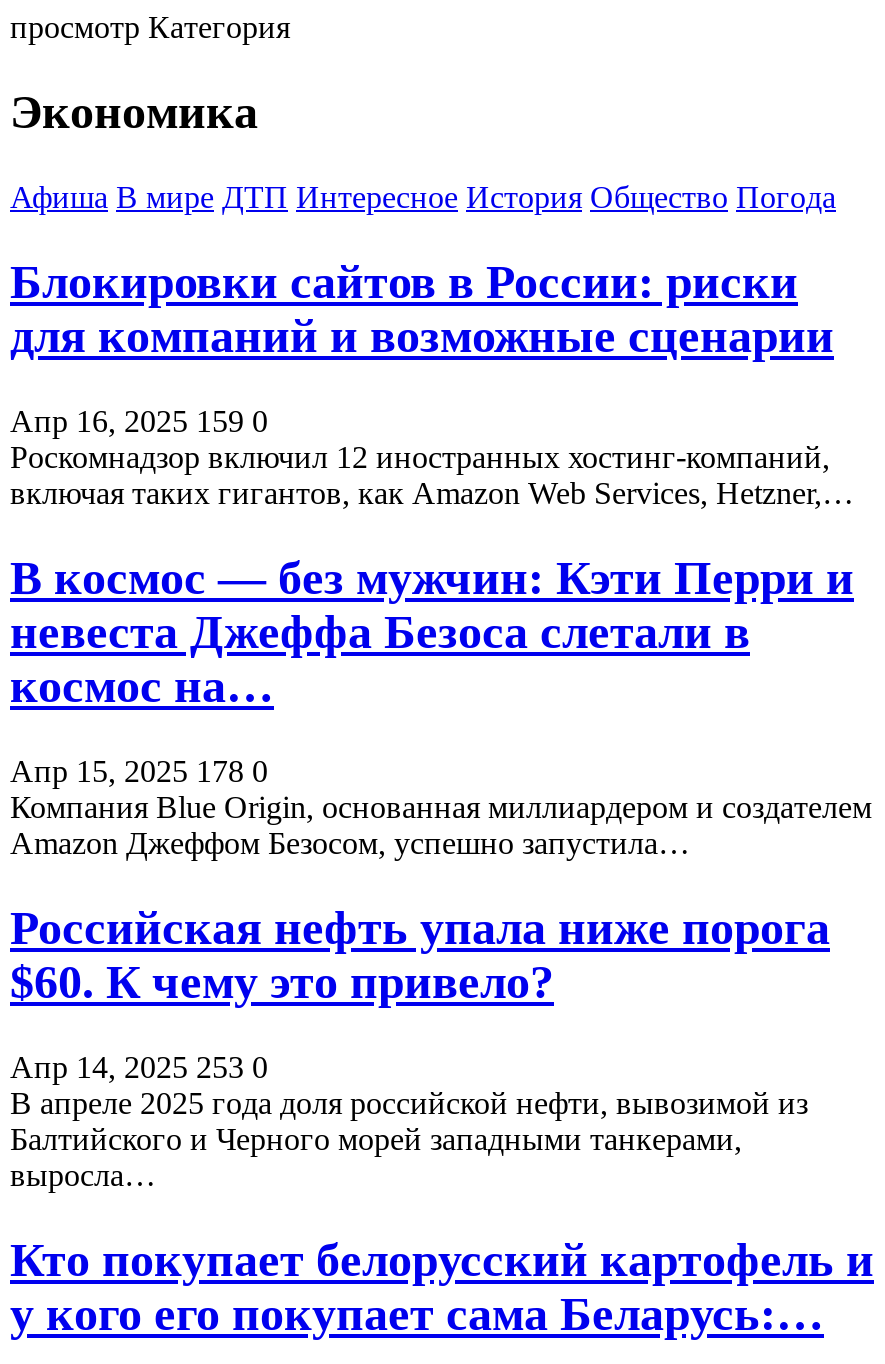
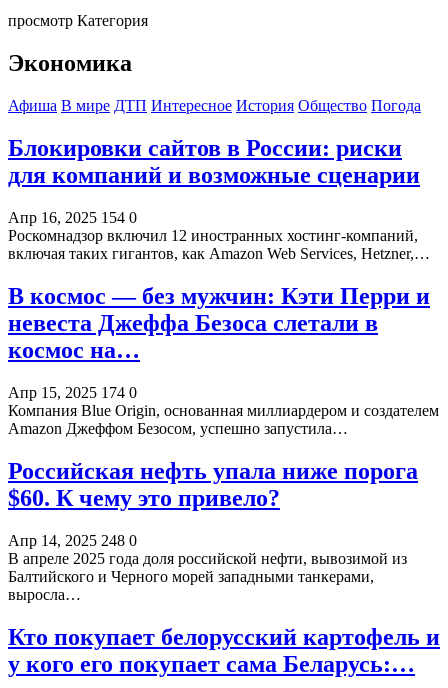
[10,404,268,438] Апр 16, 2025 159 0 -> [8,209,137,226] Апр 16, 2025 154 0
[10,754,268,788] Апр 15, 2025 178 0 -> [8,384,137,401] Апр 15, 2025 174 0
[10,1049,268,1083] Апр 14, 2025 253 0 -> [8,532,137,549] Апр 14, 2025 248 0

